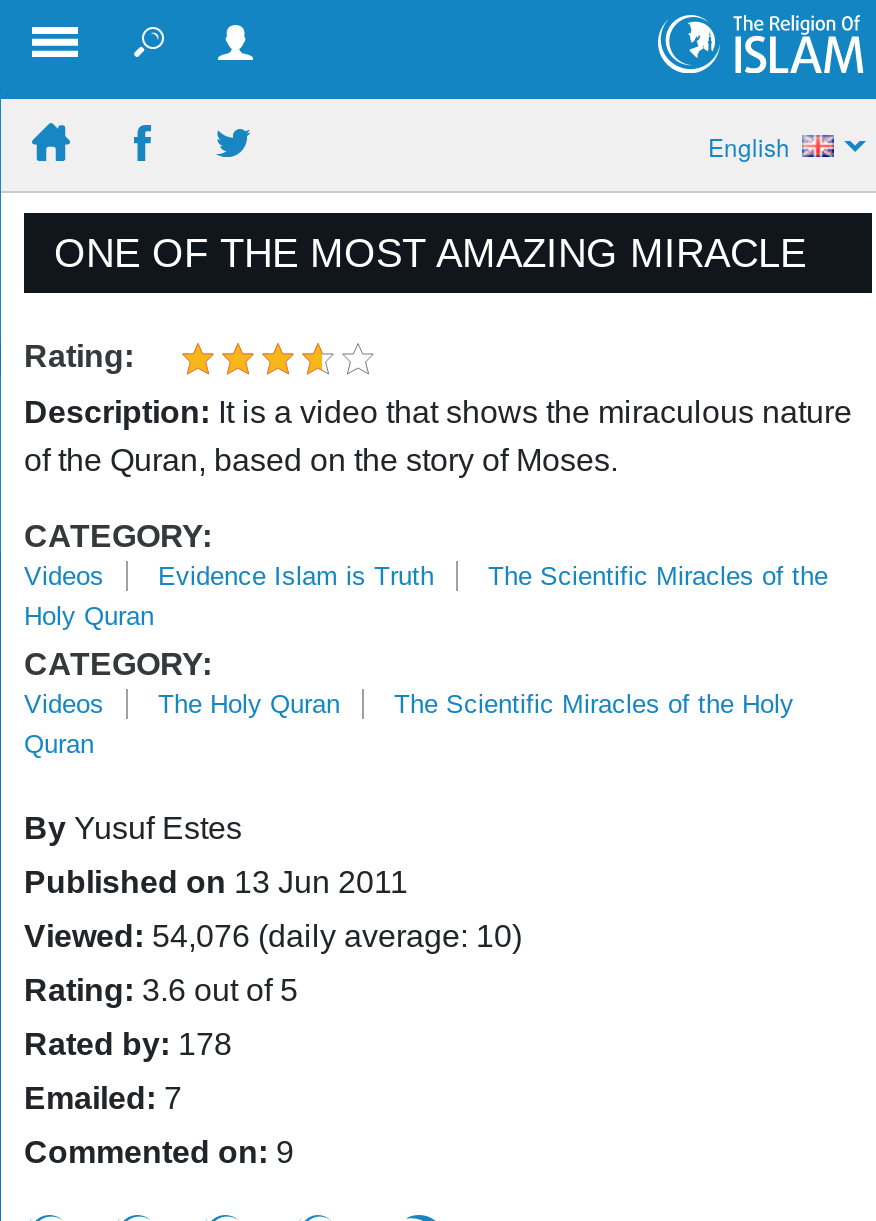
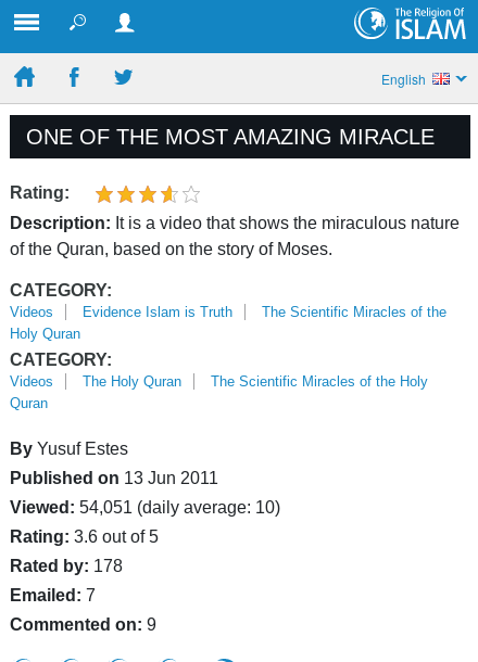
[24,919,522,953] Viewed: 54,076 (daily average: 10) -> [10,498,280,517] Viewed: 54,051 (daily average: 10)

